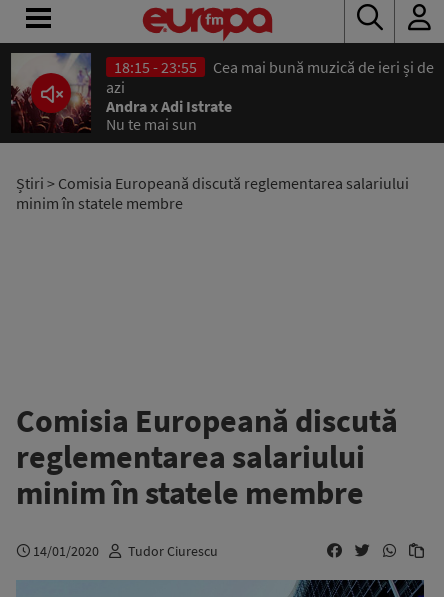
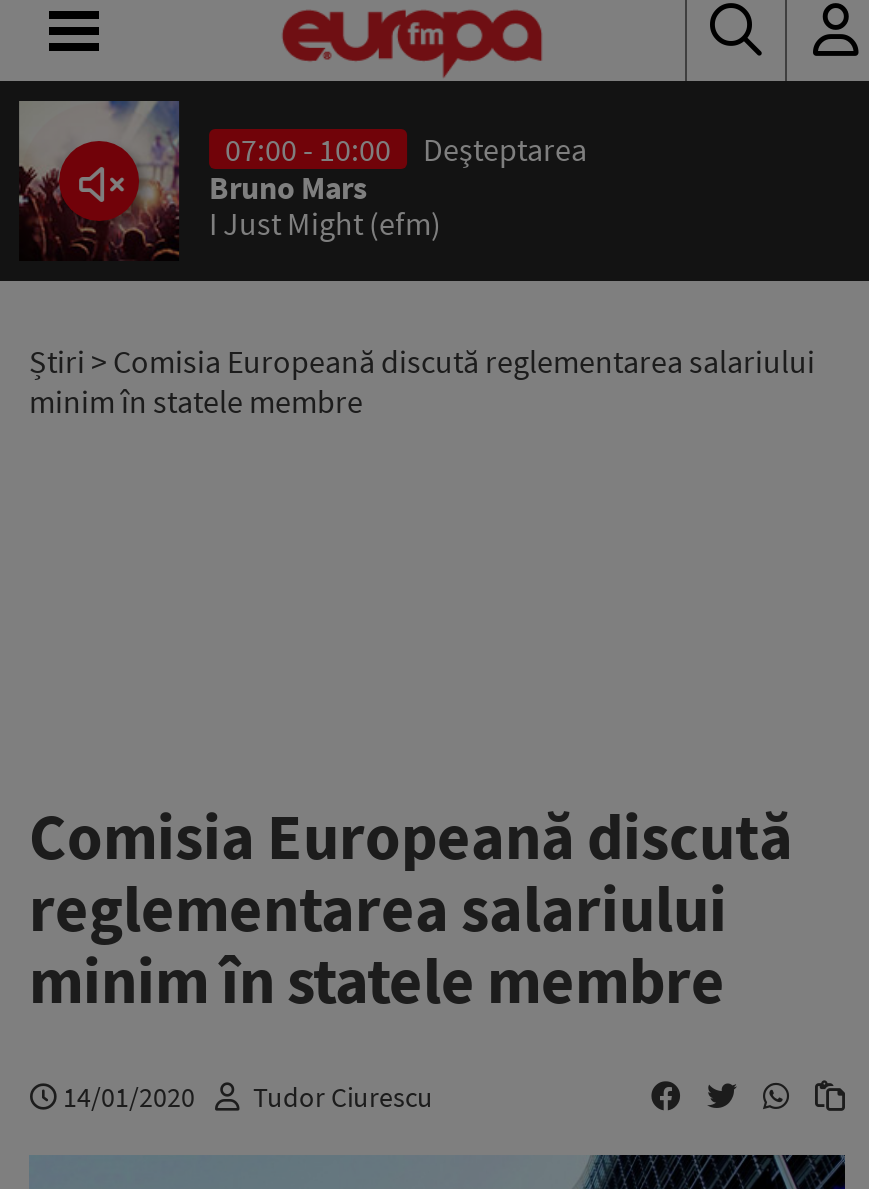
[106,56,434,133] 18:15 - 23:55 | Cea mai bună muzică de ieri și de | azi | Andra x Adi Istrate | Nu te mai sun -> [209,128,587,242] 07:00 - 10:00 | Deşteptarea | Bruno Mars | I Just Might (efm)

